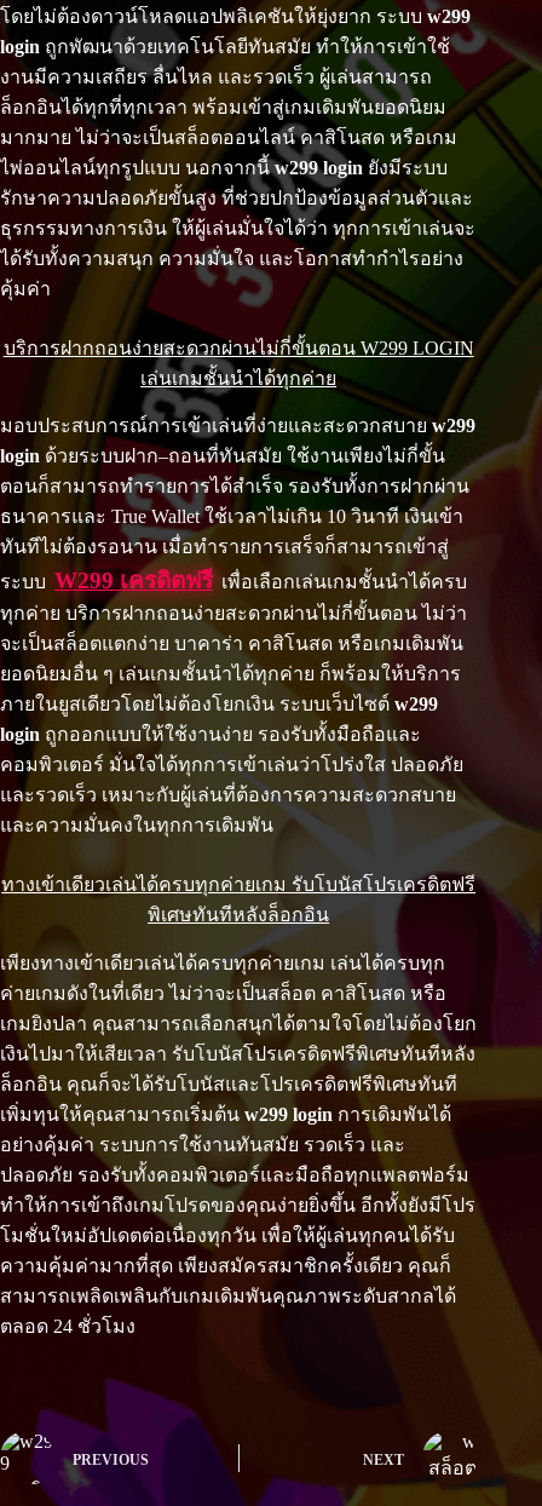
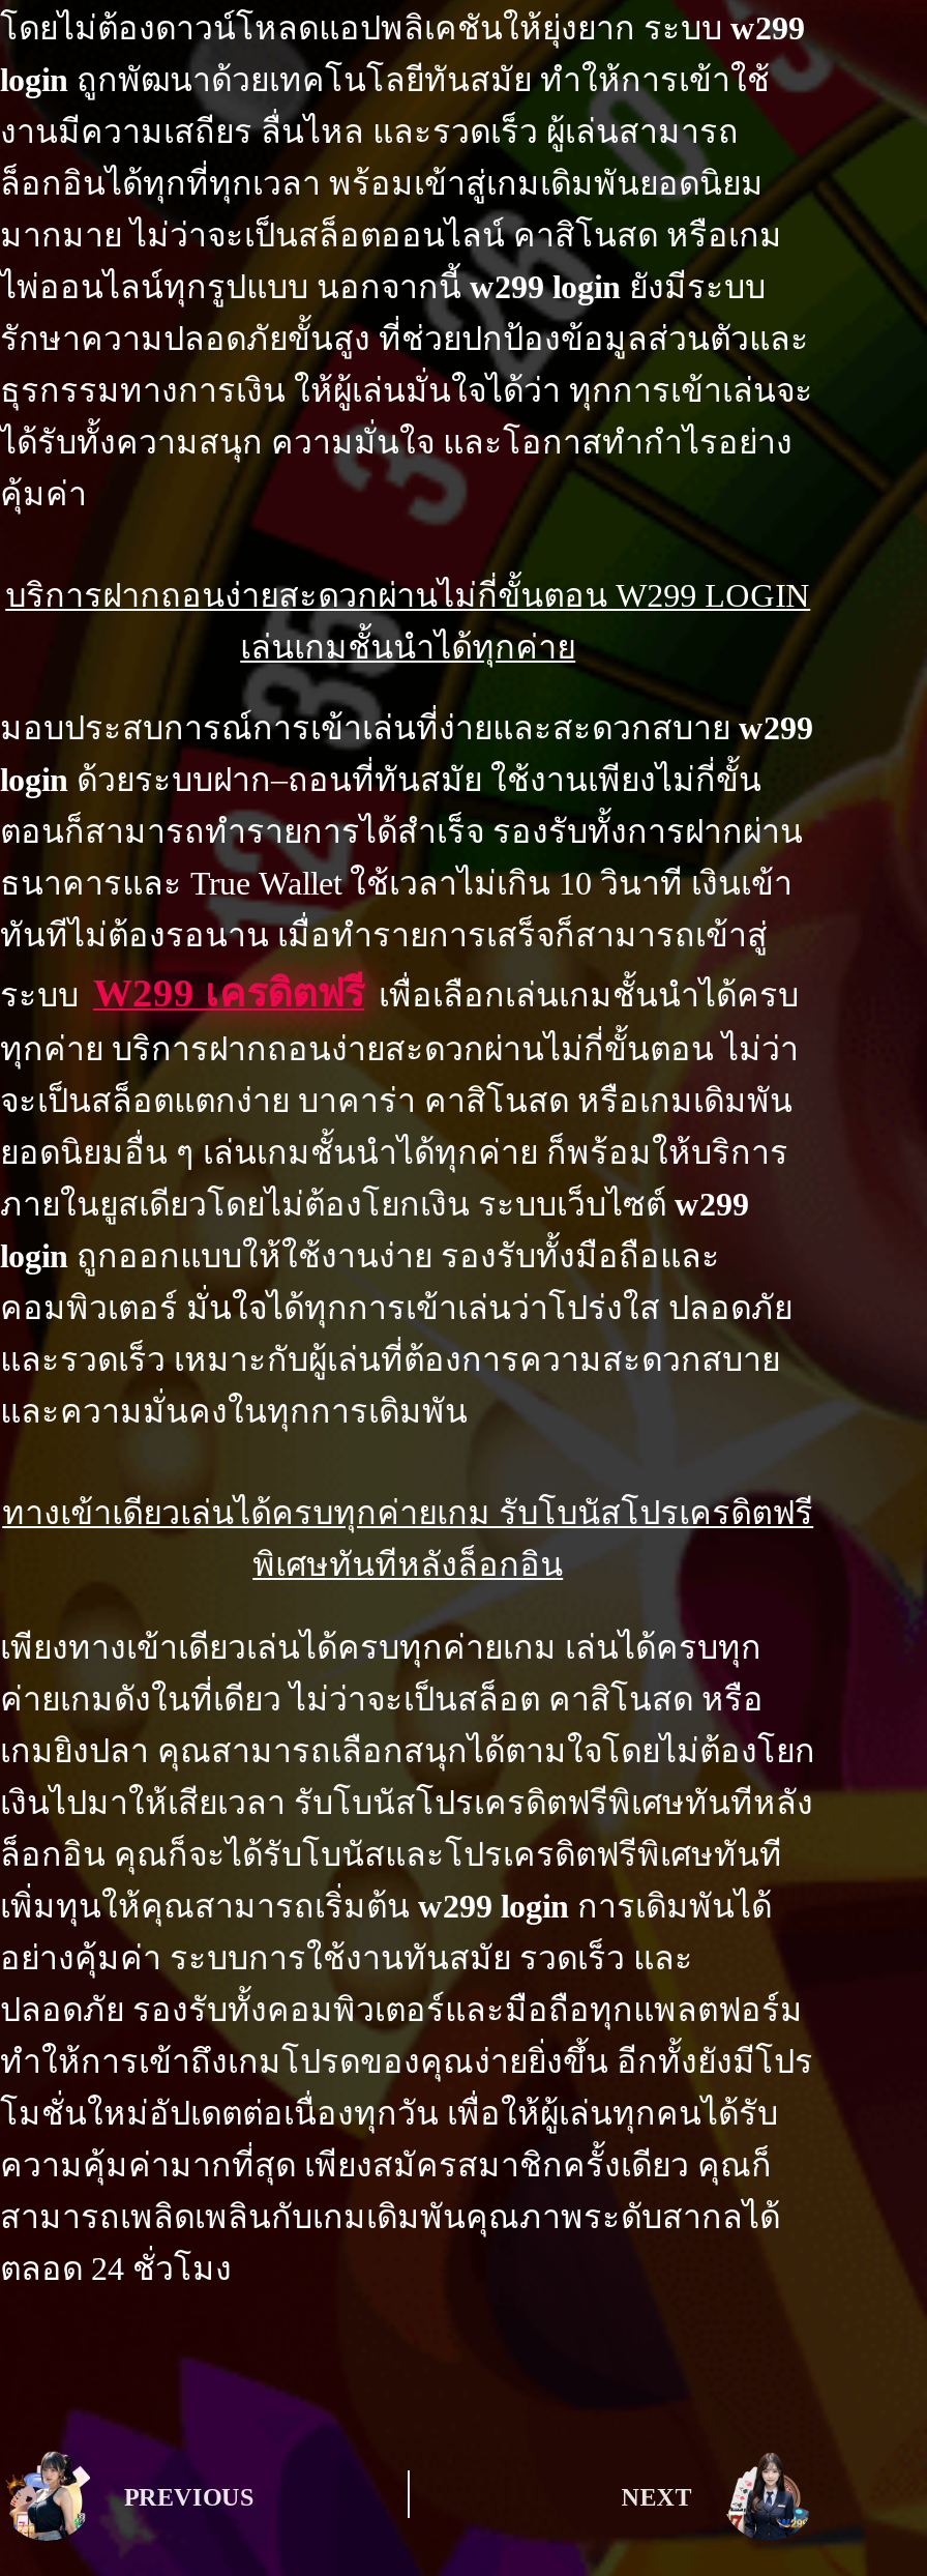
[4,1432,52,1485] [image] -> [6,2450,91,2543] [image]
[422,1432,477,1484] [image] -> [724,2452,813,2541] [image]

